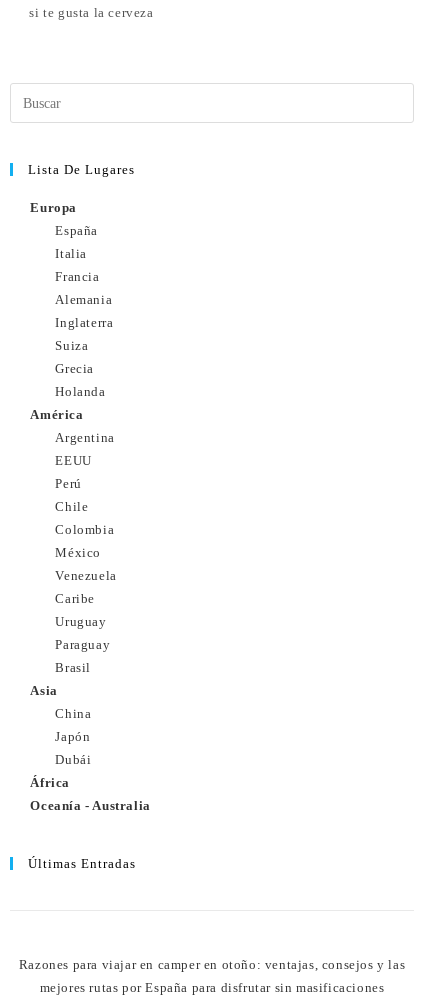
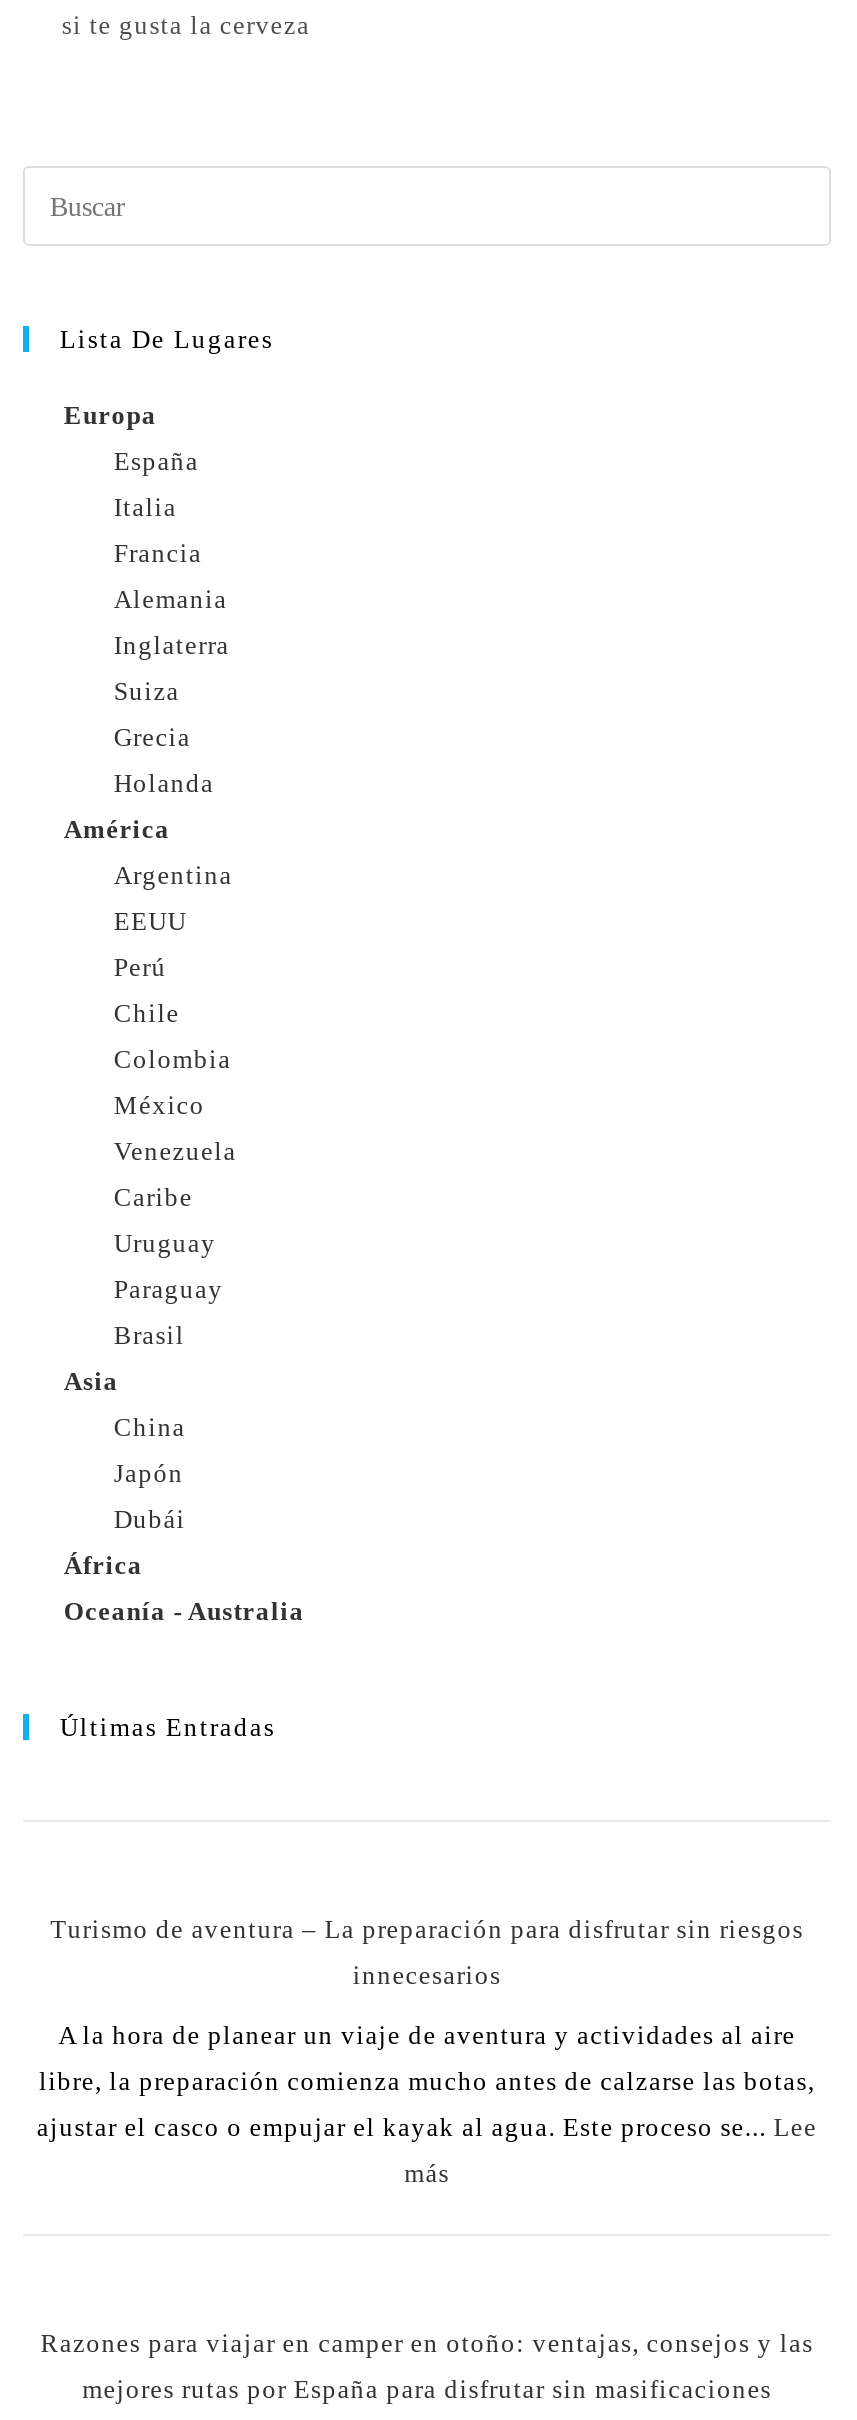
none -> [37,1914,817,2187] Turismo de aventura – La preparación para disfrutar sin riesgos | innecesarios | A la hora de planear un viaje de aventura y actividades al aire | libre, la preparación comienza mucho antes de calzarse las botas, | ajustar el casco o empujar el kayak al agua. Este proceso se... Lee | más

